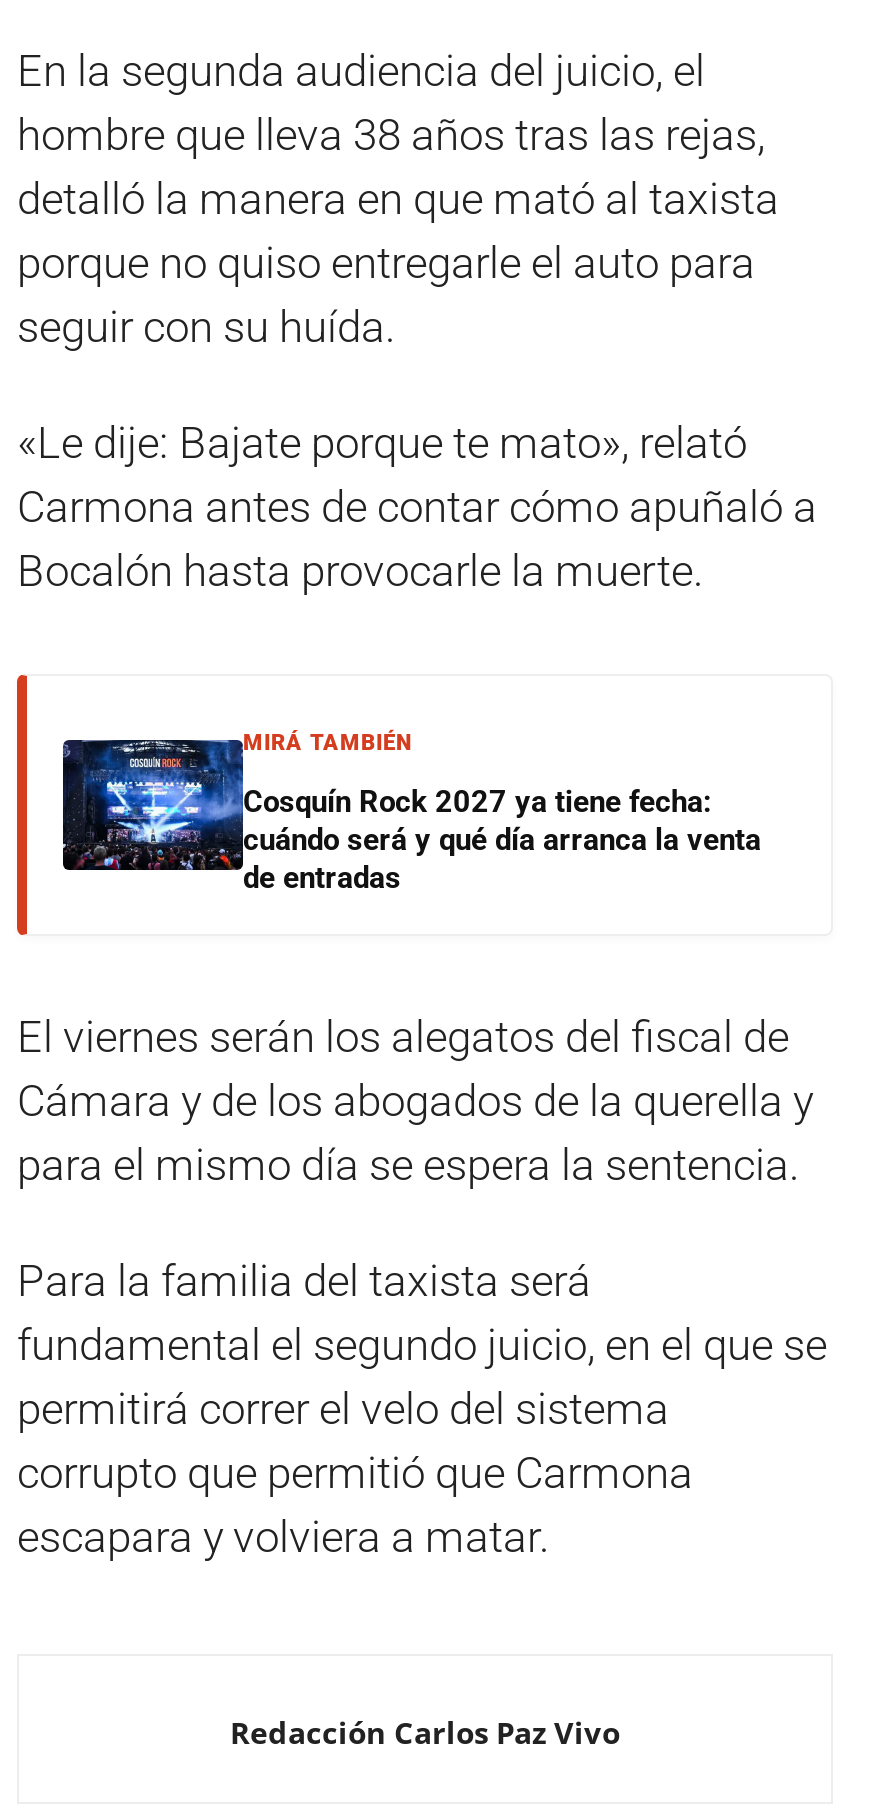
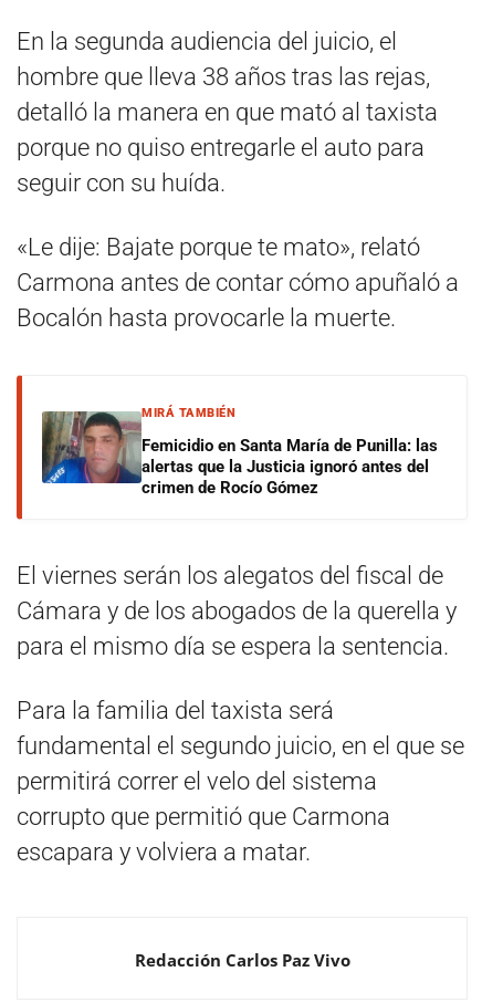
[61,738,761,896] [image] | Cosquín Rock 2027 ya tiene fecha: | cuándo será y qué día arranca la venta | de entradas -> [41,410,438,497] [image] | Femicidio en Santa María de Punilla: las | alertas que la Justicia ignoró antes del | crimen de Rocío Gómez

